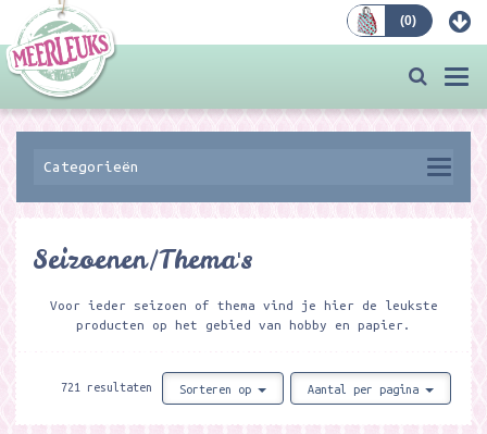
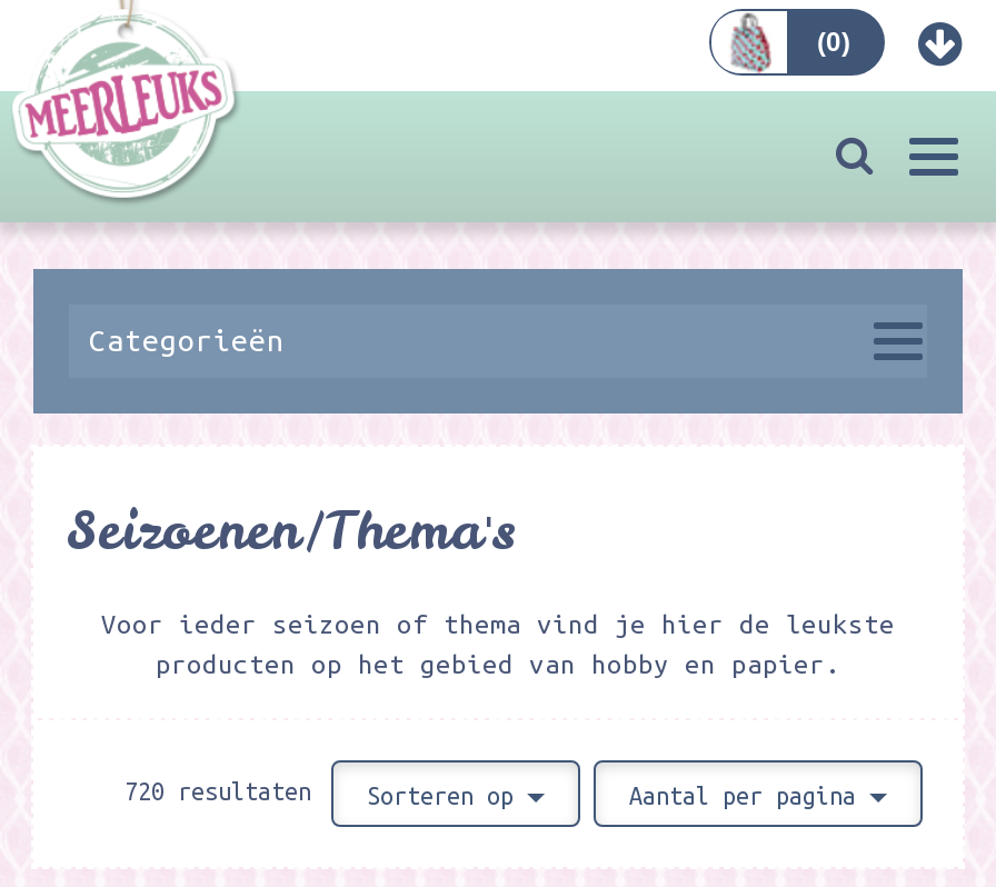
[61,381,152,394] 721 resultaten -> [124,778,311,805] 720 resultaten

